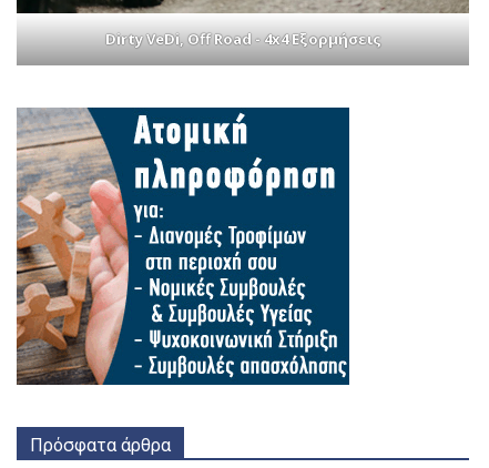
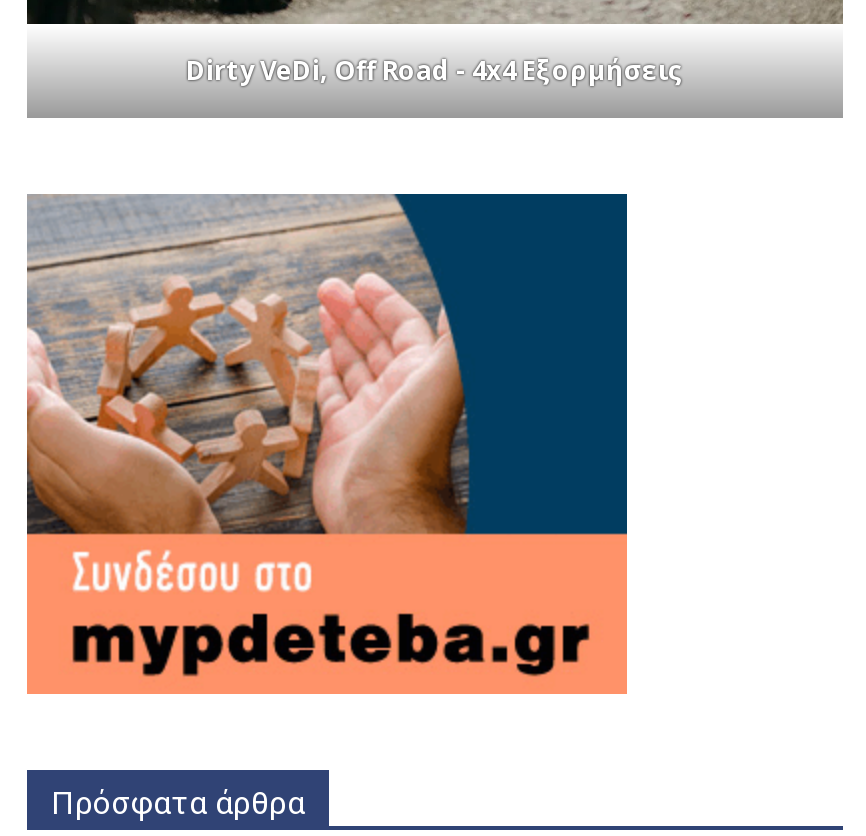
[16,108,350,386] [image] -> [25,194,629,696] [image]

